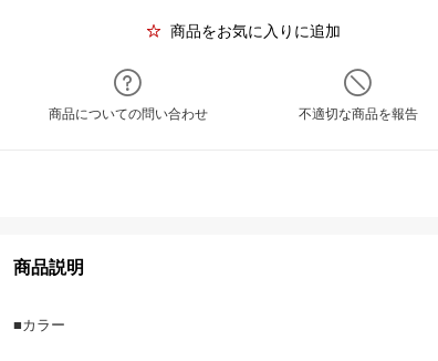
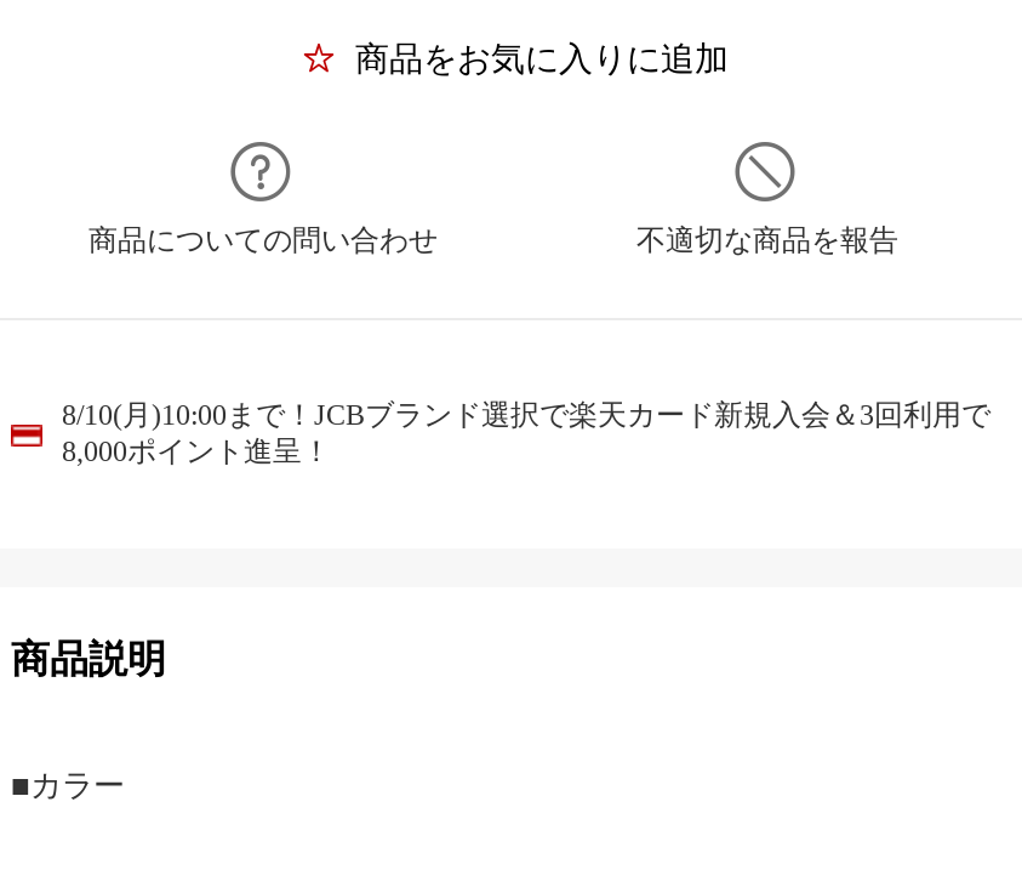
none -> [62,398,990,468] 8/10(月)10:00まで！JCBブランド選択で楽天カード新規入会＆3回利用で | 8,000ポイント進呈！

